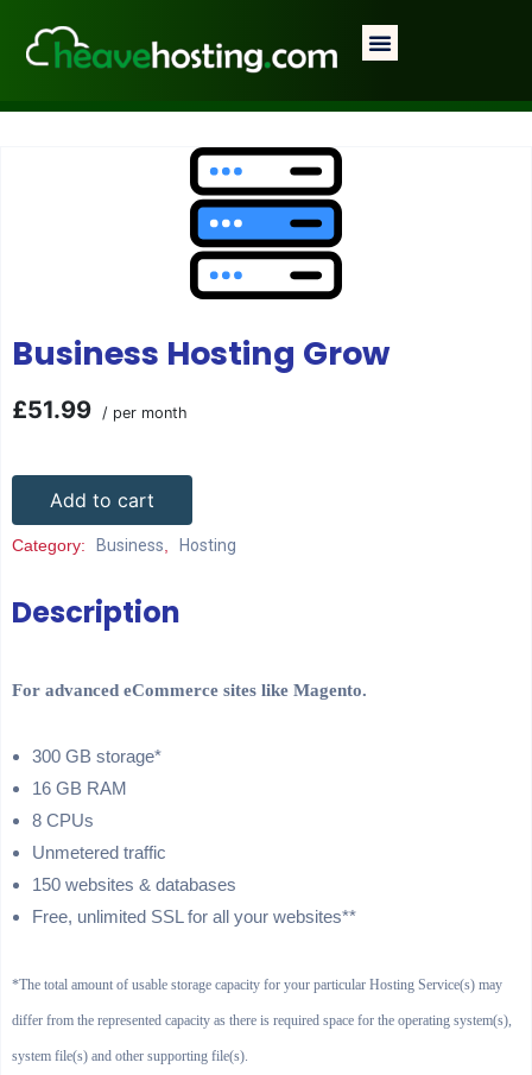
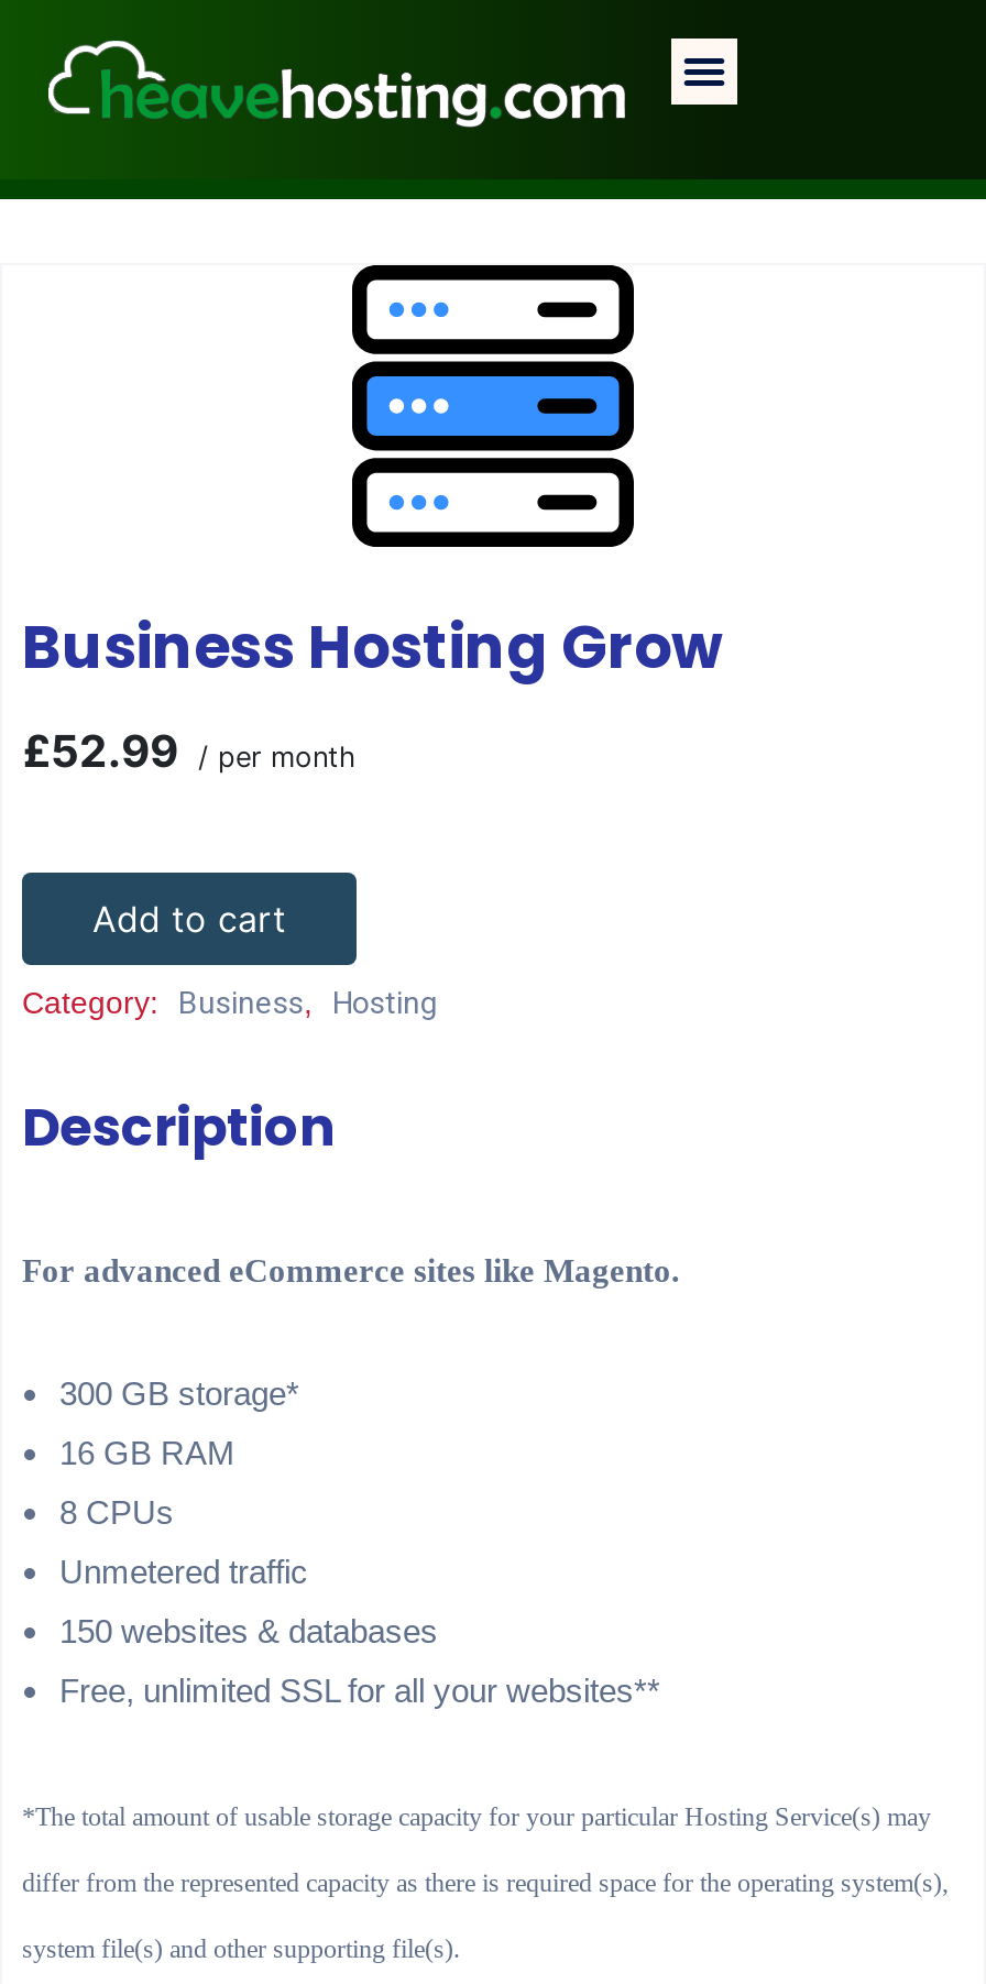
[12,396,188,424] £51.99 / per month -> [22,725,357,778] £52.99 / per month

